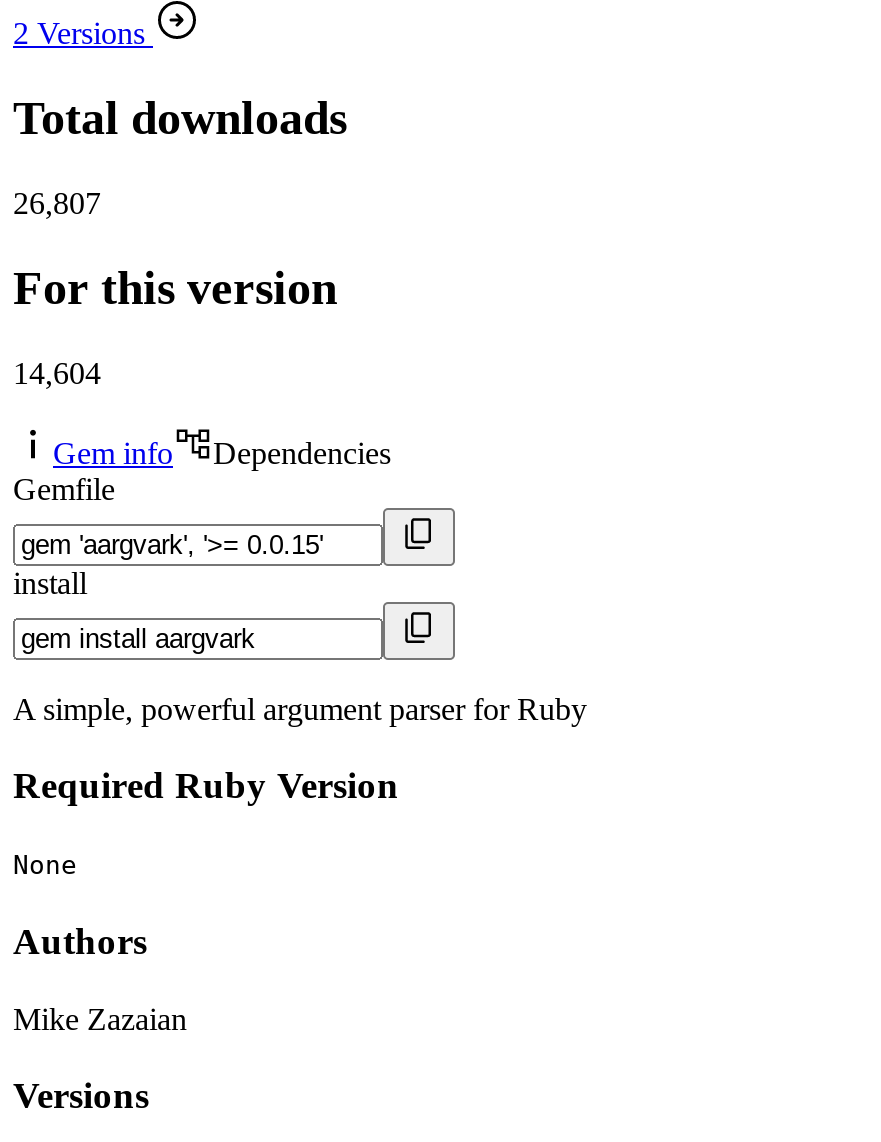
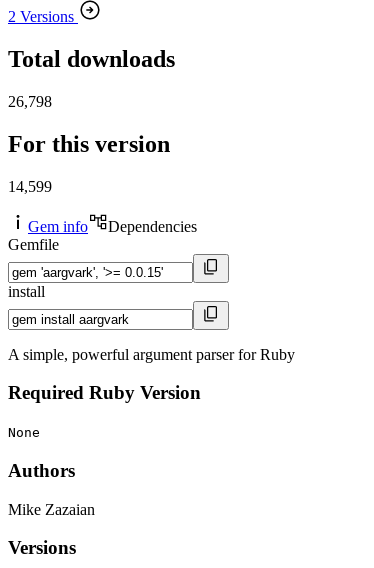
[13,186,101,220] 26,807 -> [8,93,52,110] 26,798
[13,356,101,390] 14,604 -> [8,178,52,195] 14,599

